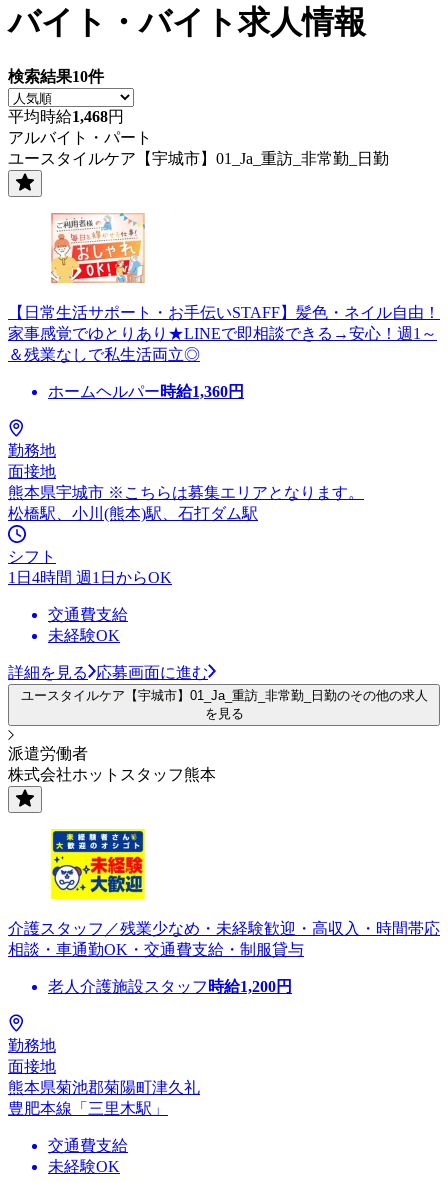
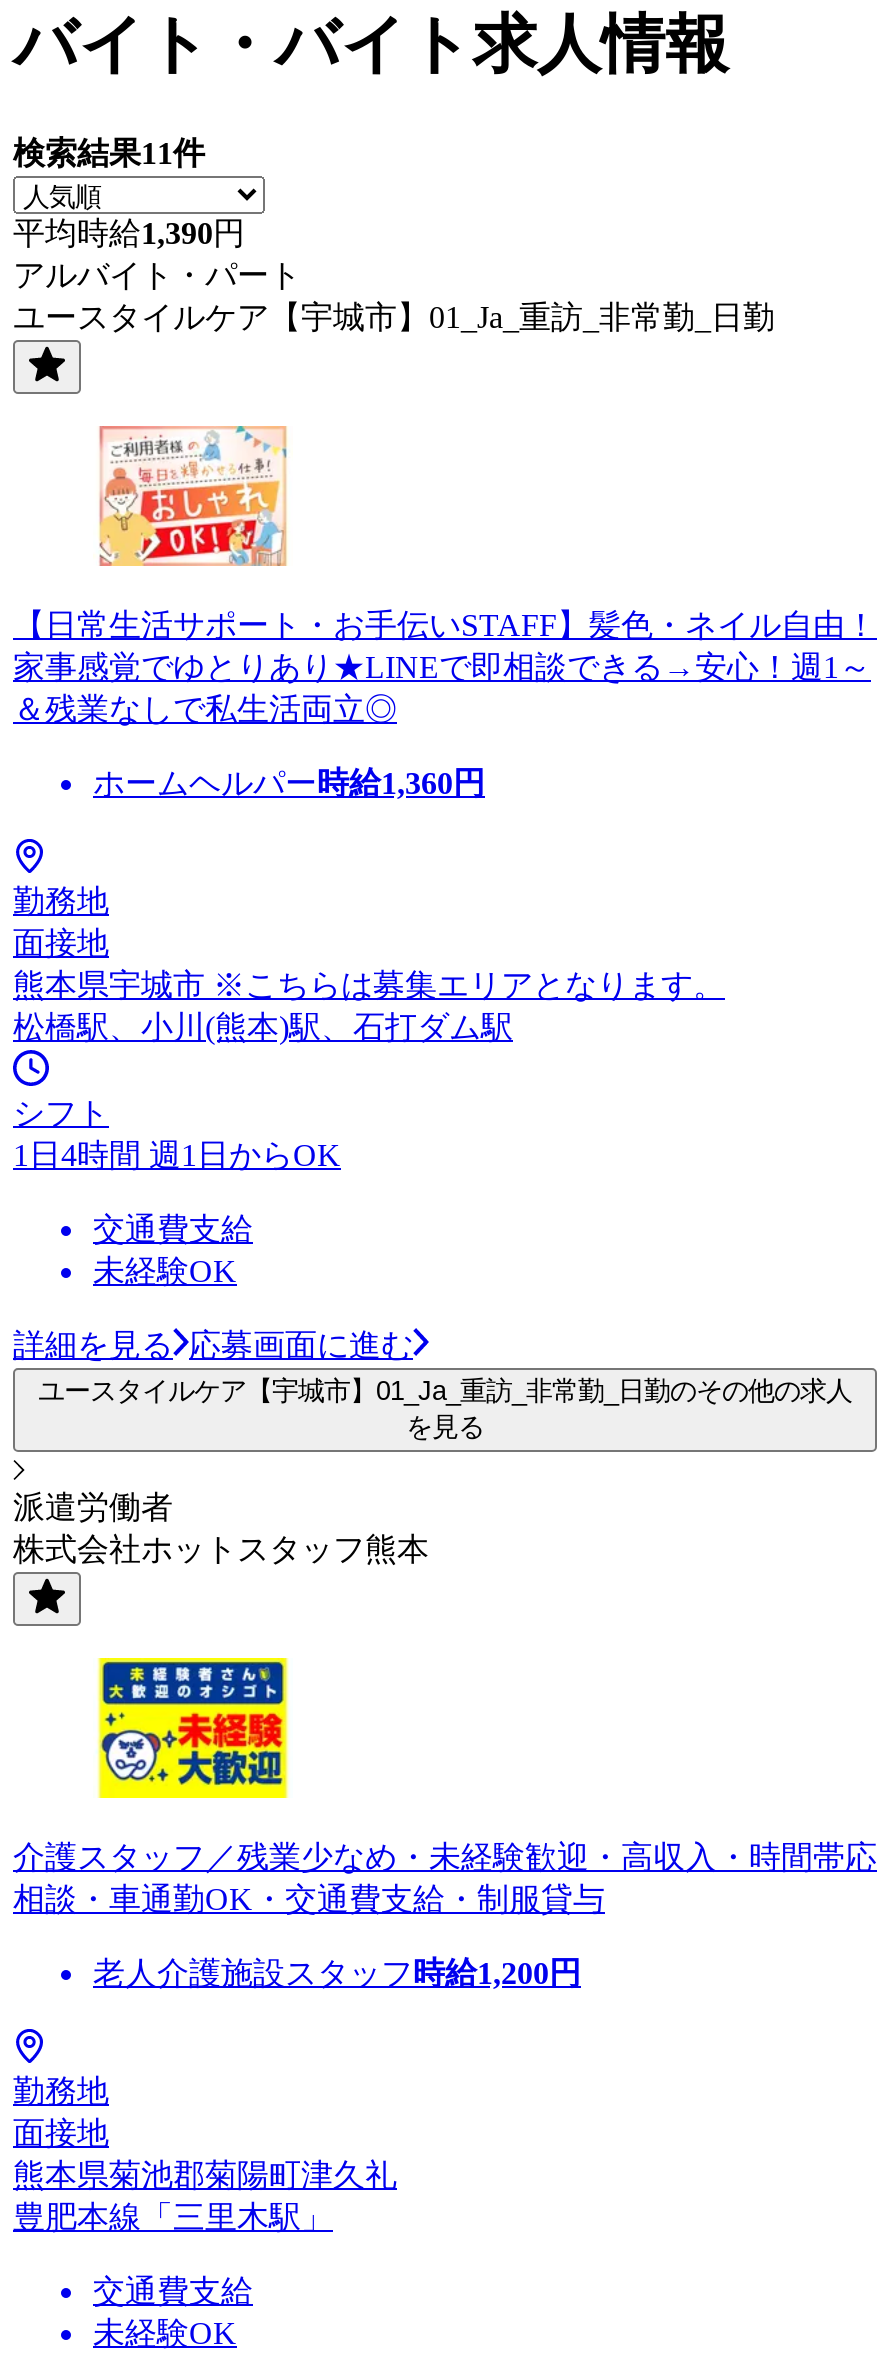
[8,68,104,85] 検索結果10件 -> [13,136,205,170] 検索結果11件
[8,108,124,125] 平均時給1,468円 -> [13,216,245,250] 平均時給1,390円

